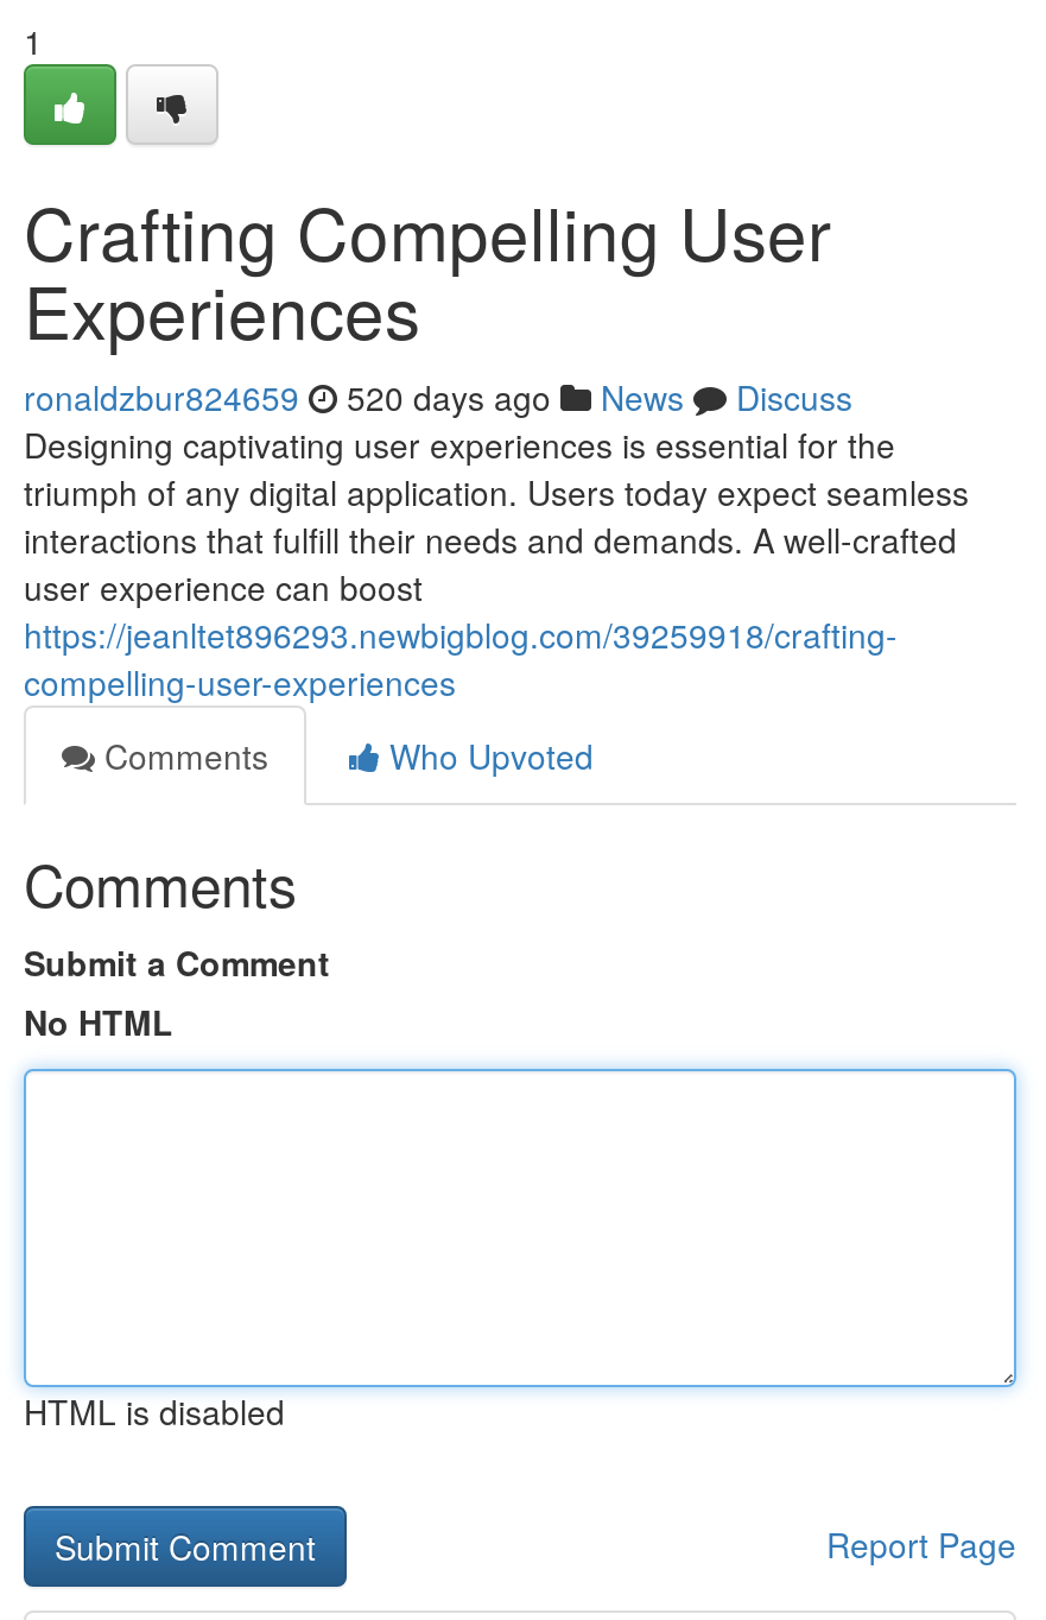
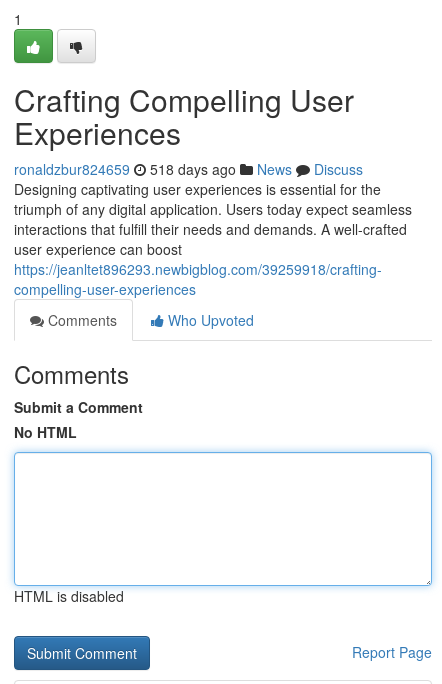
[24,373,852,420] ronaldzbur824659 520 days ago News Discuss -> [14,159,363,179] ronaldzbur824659 518 days ago News Discuss

